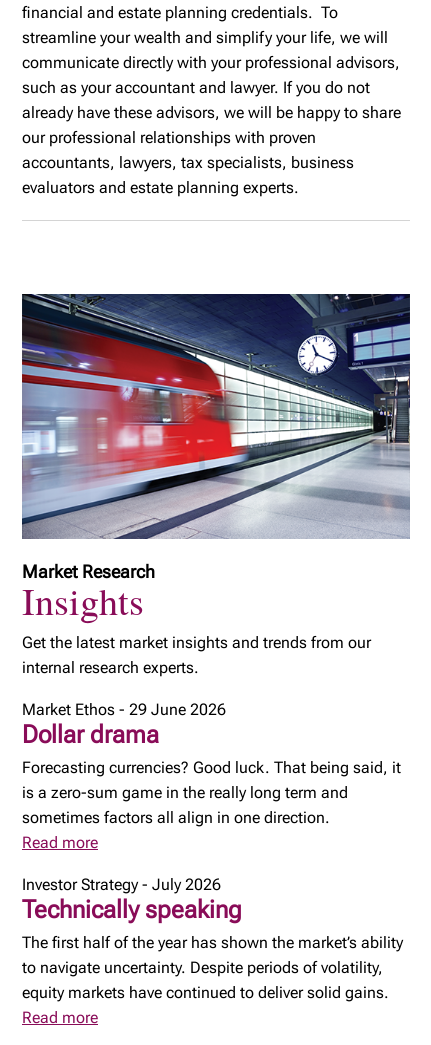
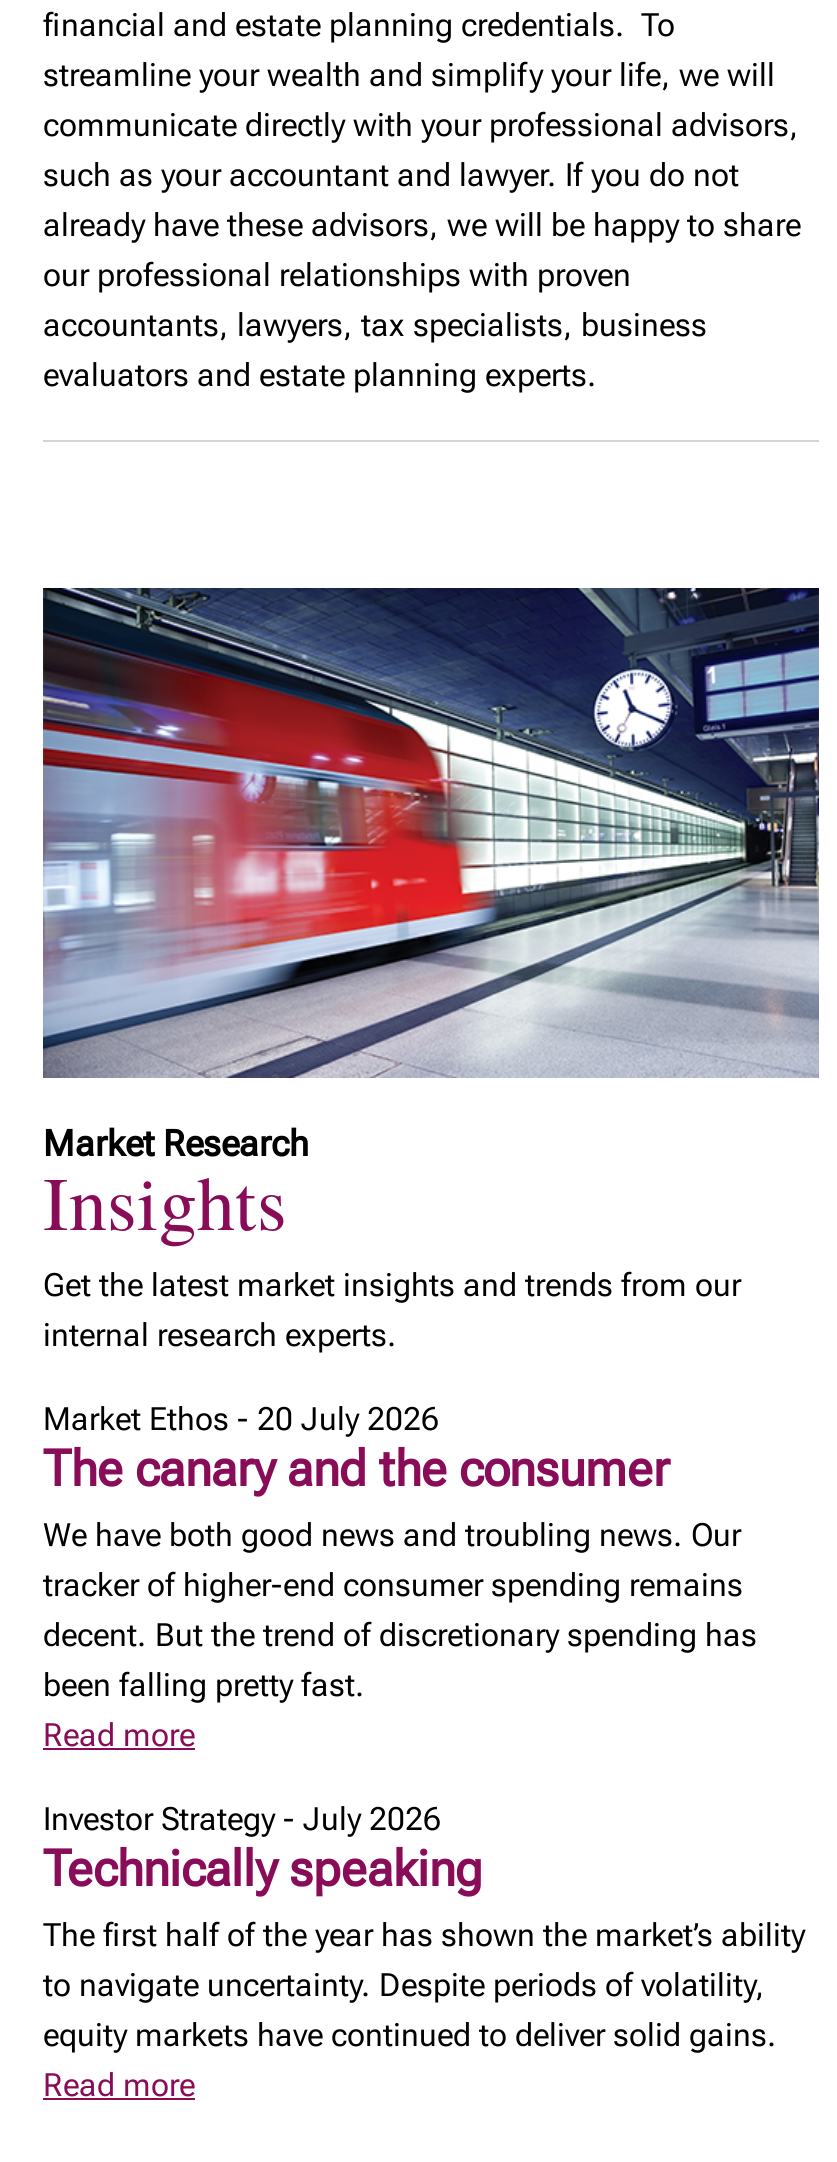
[22,700,401,827] Market Ethos - 29 June 2026 | Dollar drama | Forecasting currencies? Good luck. That being said, it | is a zero-sum game in the really long term and | sometimes factors all align in one direction. -> [43,1401,757,1705] Market Ethos - 20 July 2026 | The canary and the consumer | We have both good news and troubling news. Our | tracker of higher-end consumer spending remains | decent. But the trend of discretionary spending has | been falling pretty fast.

